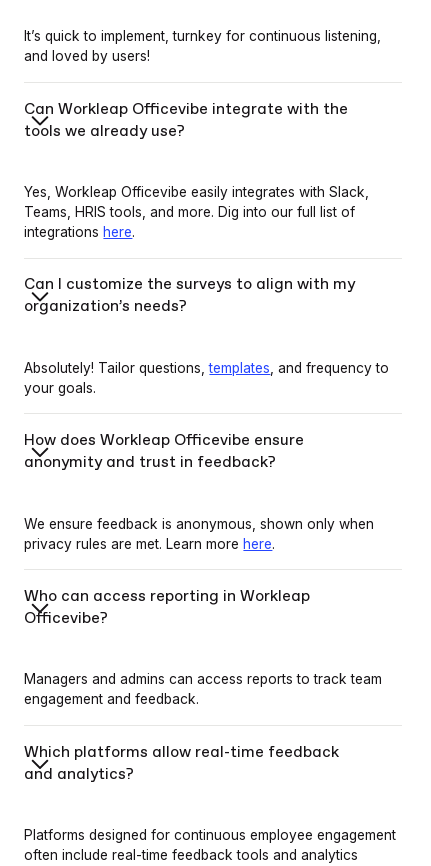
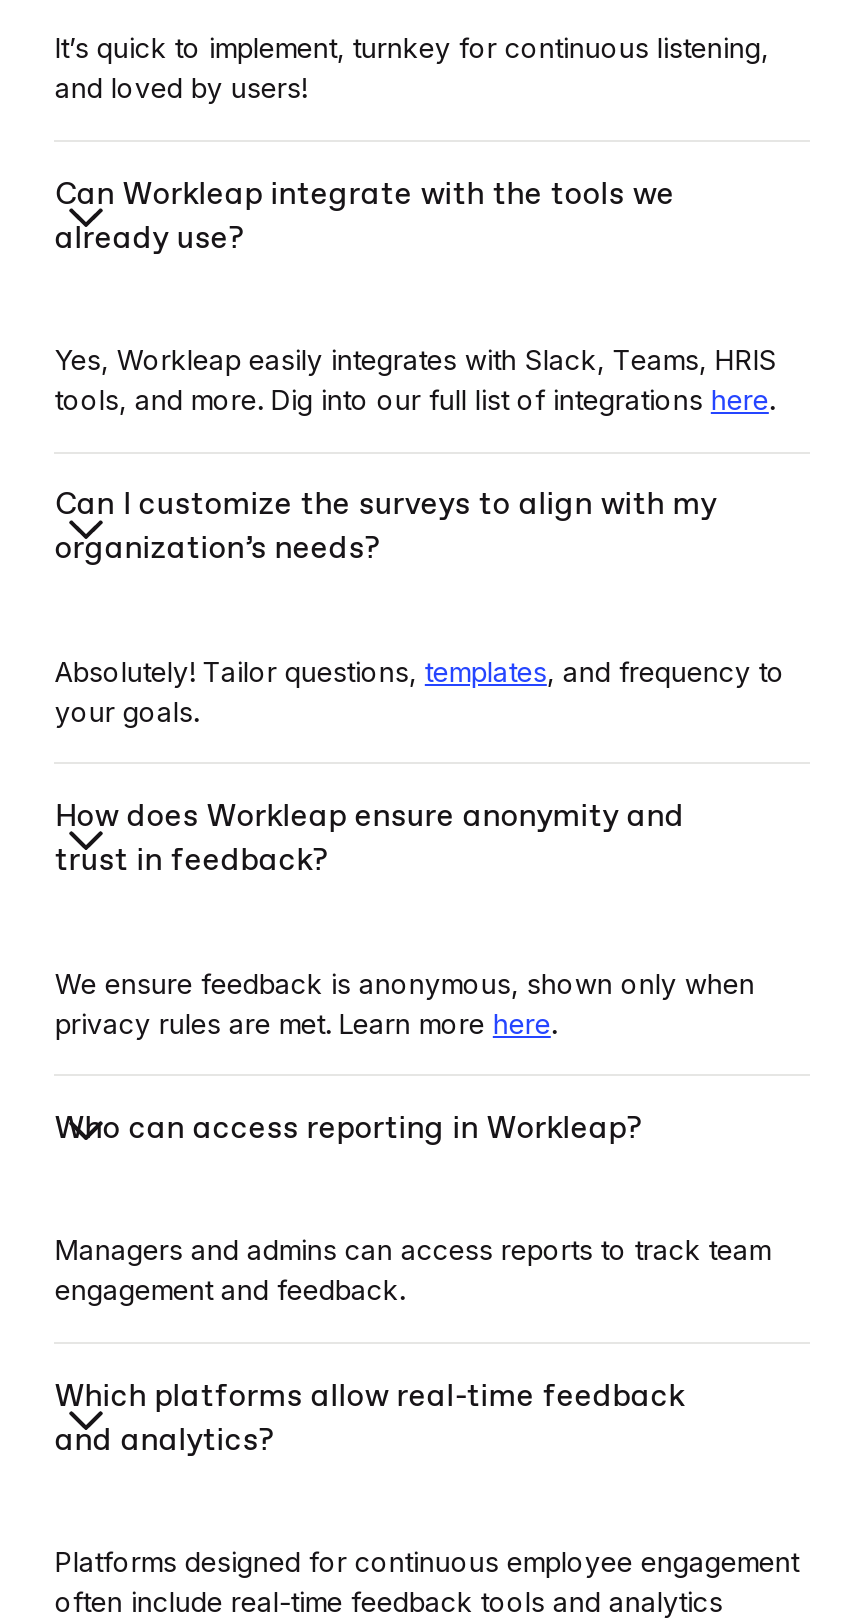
[24,102,348,117] Can Workleap Officevibe integrate with the -> [55,179,675,209] Can Workleap integrate with the tools we
[24,124,185,139] tools we already use? -> [55,223,245,253] already use?
[24,184,369,240] Yes, Workleap Officevibe easily integrates with Slack, | Teams, HRIS tools, and more. Dig into our full list of | integrations here. -> [55,344,777,416] Yes, Workleap easily integrates with Slack, Teams, HRIS | tools, and more. Dig into our full list of integrations here.
[24,433,304,448] How does Workleap Officevibe ensure -> [55,802,685,832] How does Workleap ensure anonymity and
[24,455,276,470] anonymity and trust in feedback? -> [55,846,329,876] trust in feedback?
[24,589,310,626] Who can access reporting in Workleap | Officevibe? -> [55,1114,643,1144] Who can access reporting in Workleap?

